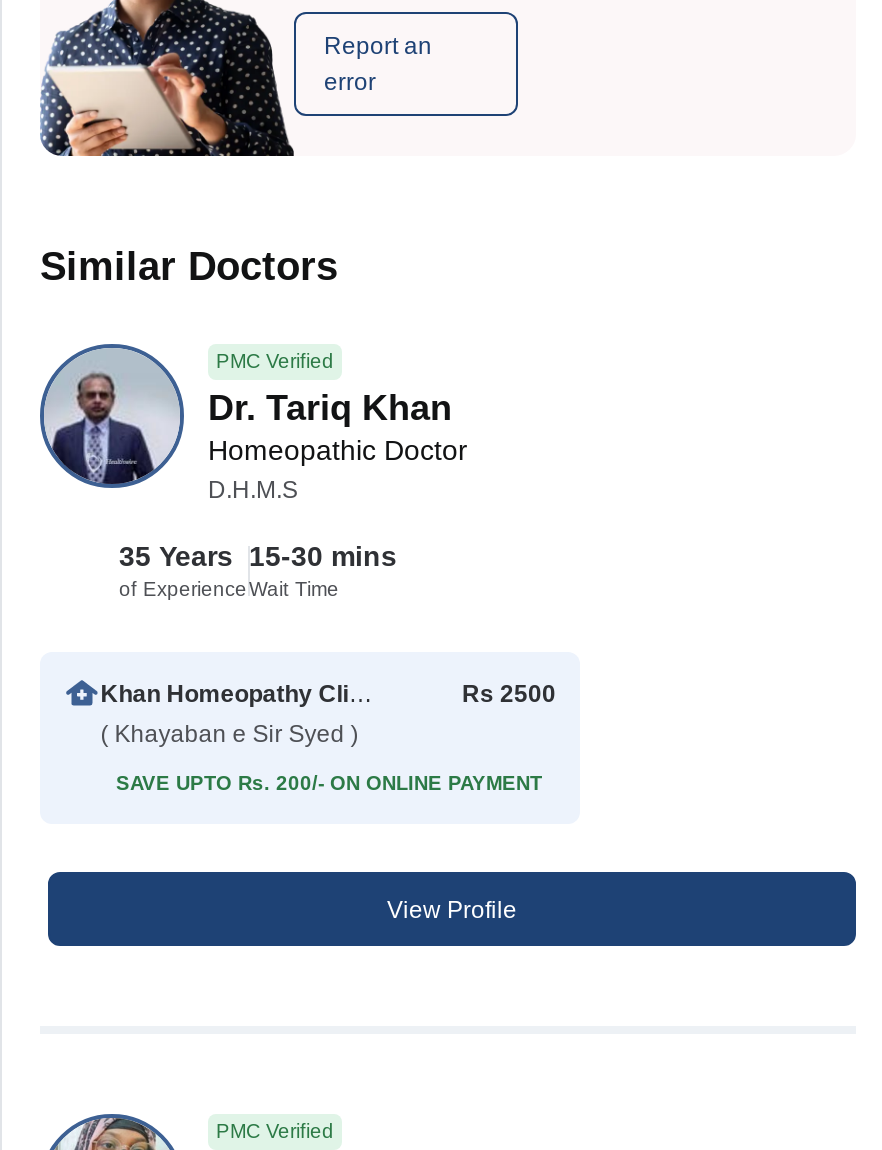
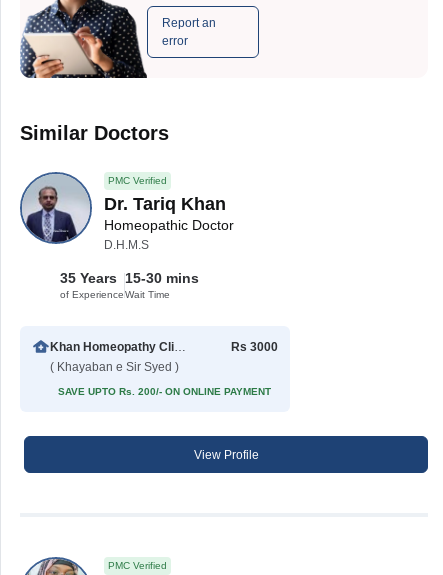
[462,680,556,708] Rs 2500 -> [231,340,278,354] Rs 3000

